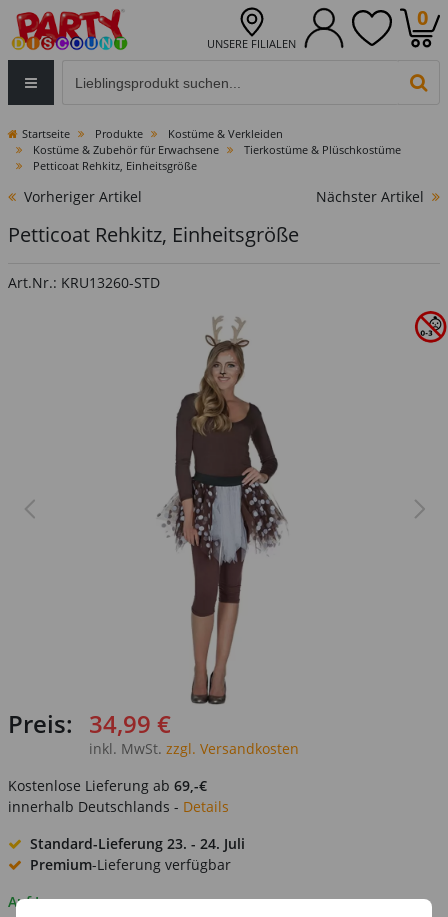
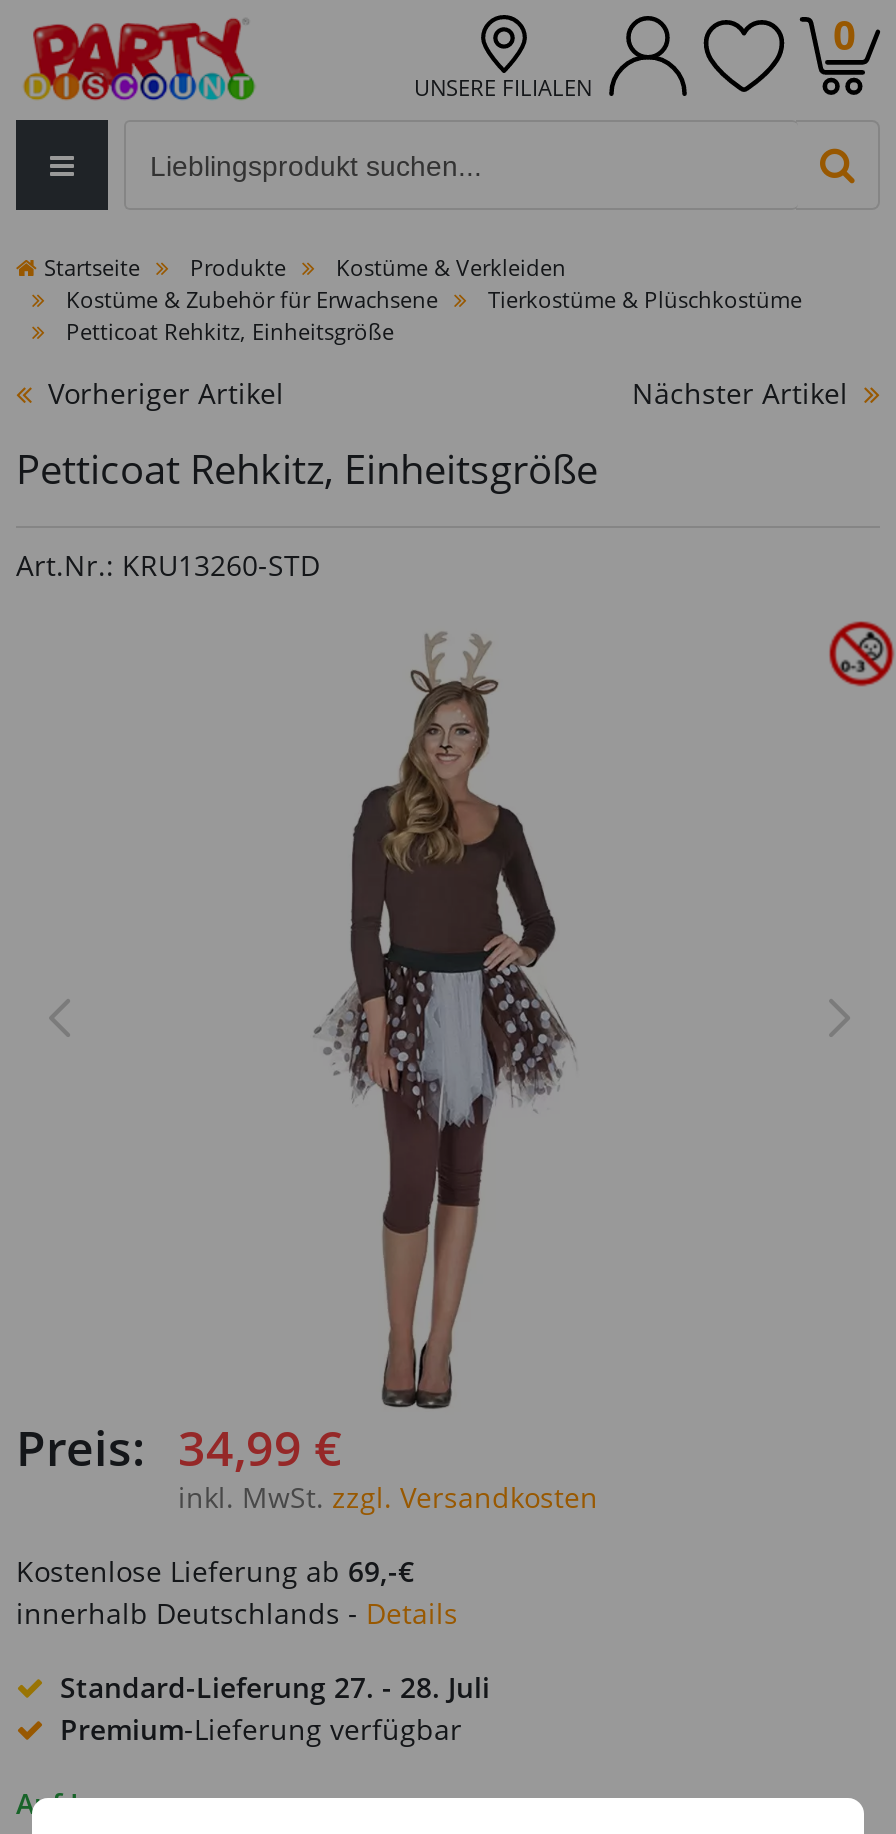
[30,834,245,853] Standard-Lieferung 23. - 24. Juli -> [60,1668,490,1706] Standard-Lieferung 27. - 28. Juli

